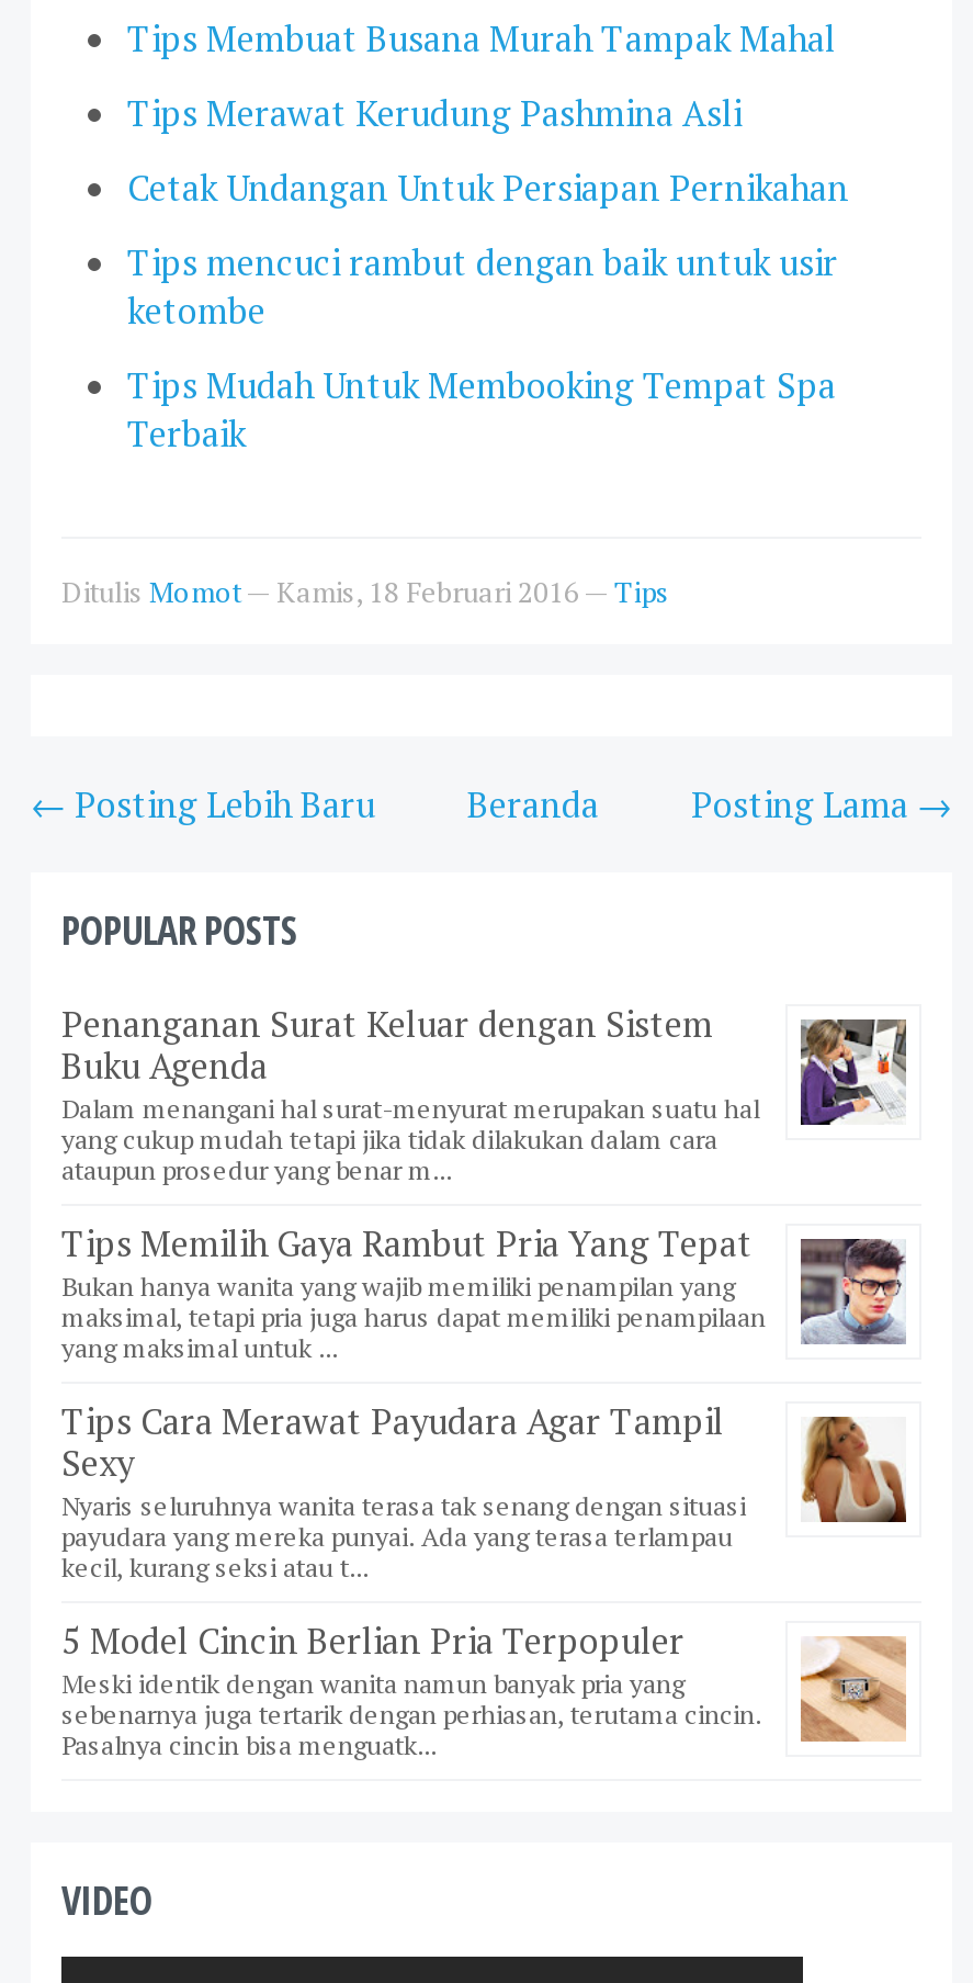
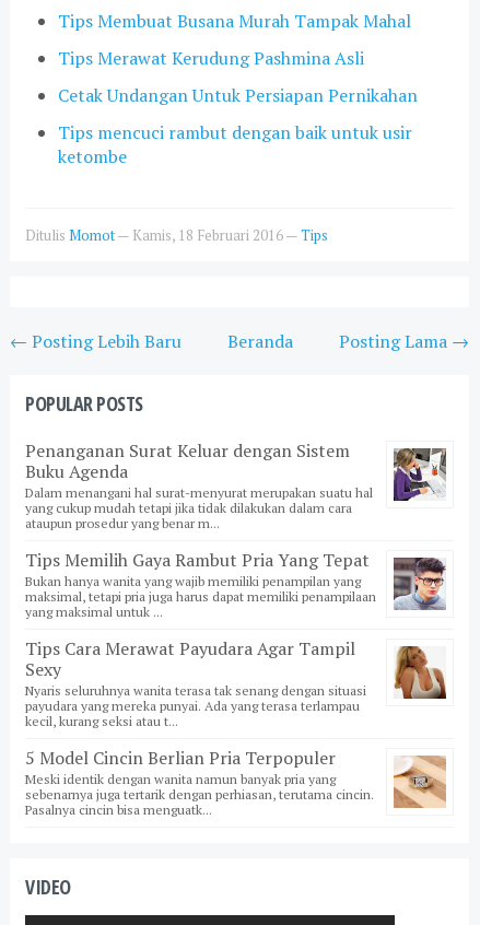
[127,360,836,457] Tips Mudah Untuk Membooking Tempat Spa | Terbaik -> none

